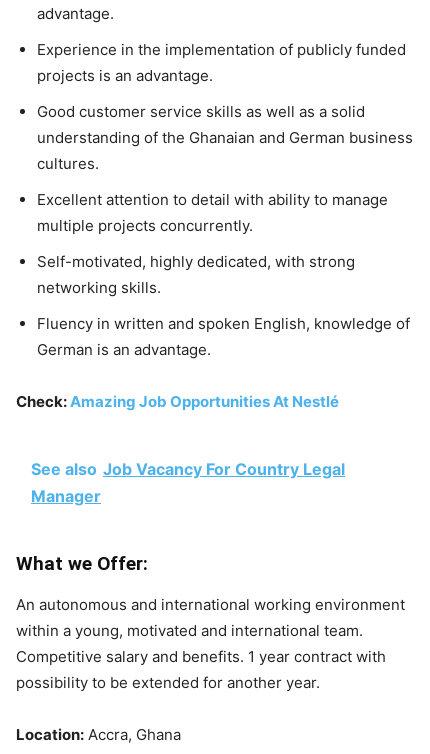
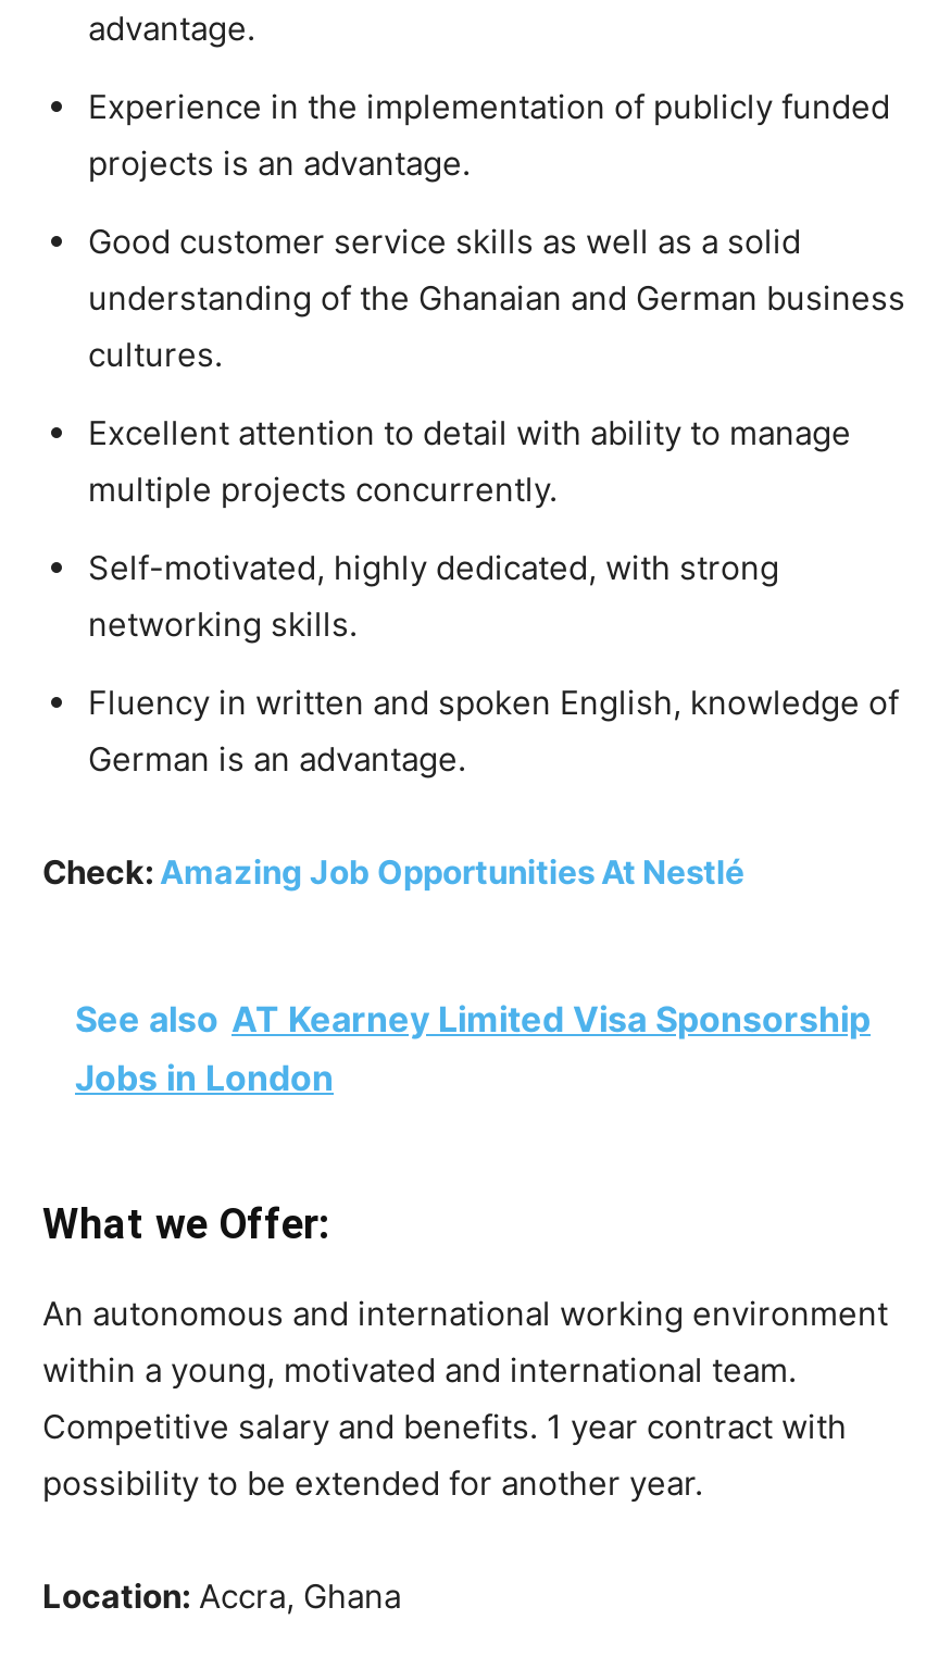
[31,459,345,506] See also Job Vacancy For Country Legal | Manager -> [75,998,871,1100] See also AT Kearney Limited Visa Sponsorship | Jobs in London

